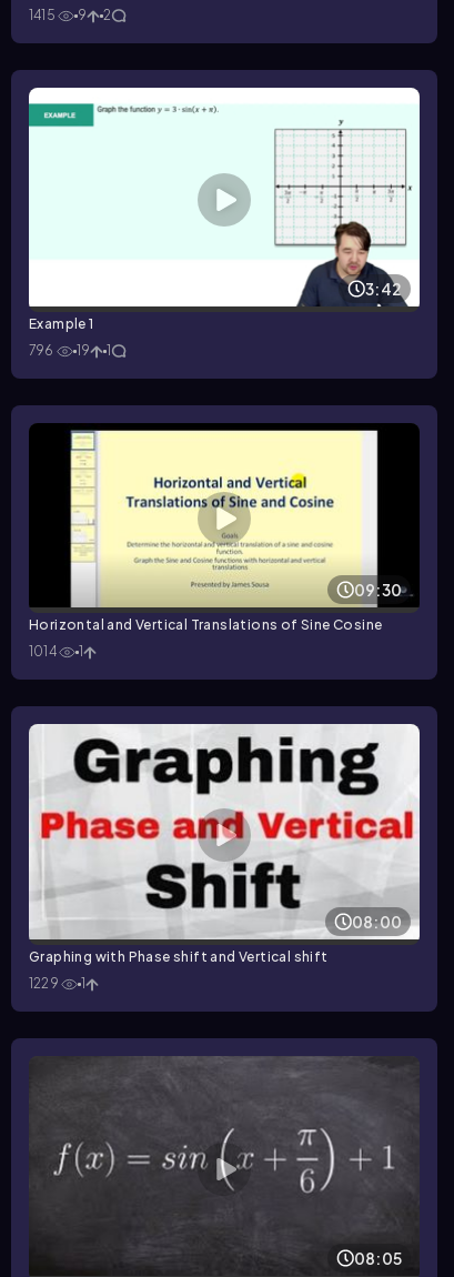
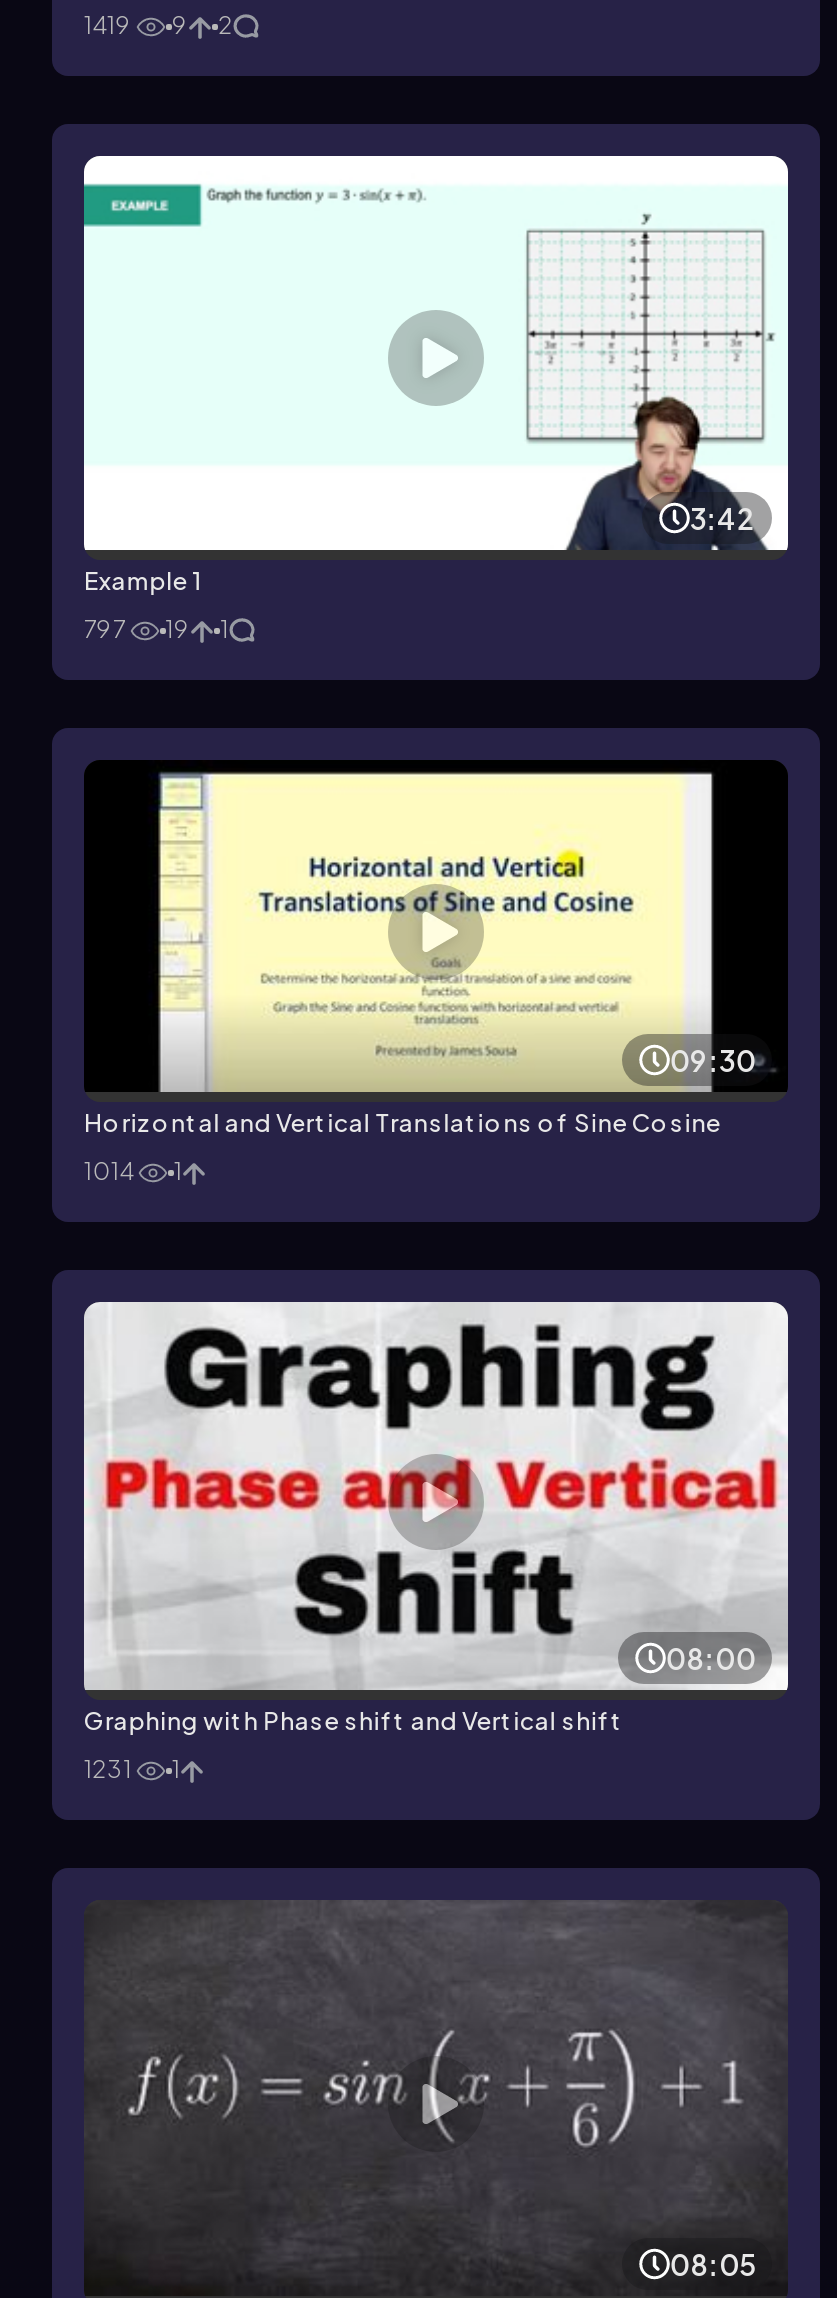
[29,7,112,23] 1415 9 2 -> [84,10,233,40] 1419 9 2
[29,342,112,359] 796 19 1 -> [84,614,229,644] 797 19 1
[29,975,59,992] 1229 -> [84,1754,132,1784] 1231

